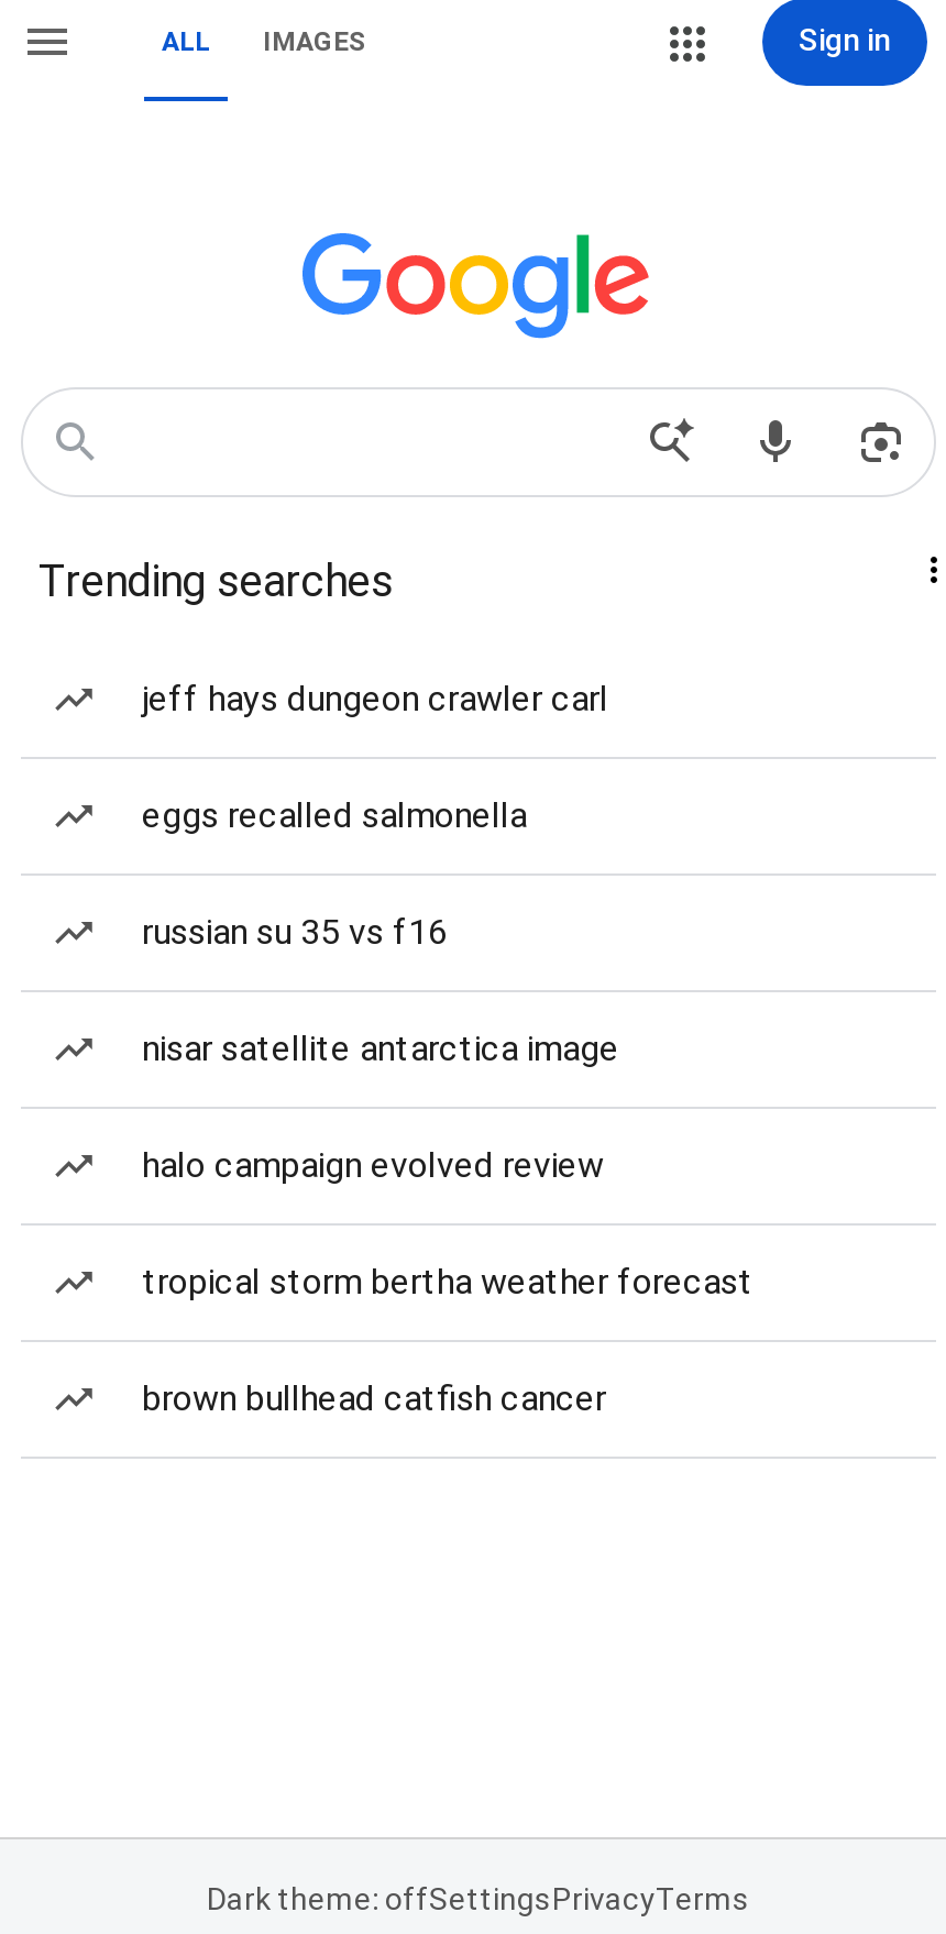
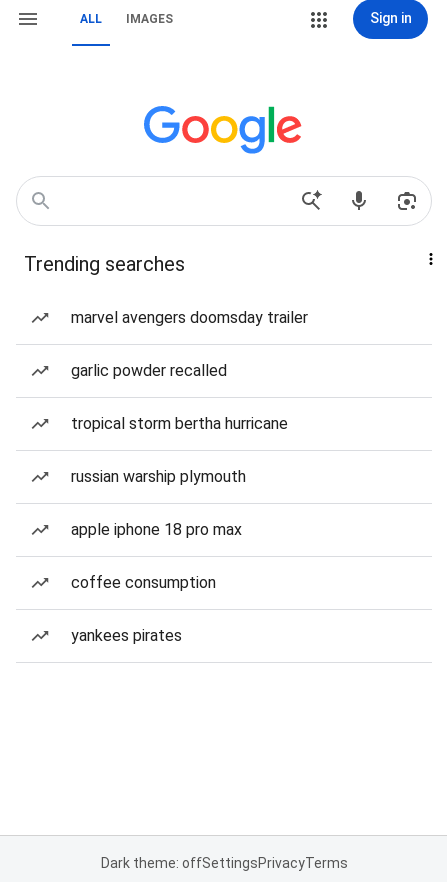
[142,678,608,719] jeff hays dungeon crawler carl -> [71,308,308,327] marvel avengers doomsday trailer
[142,794,527,836] eggs recalled salmonella -> [71,361,227,380] garlic powder recalled
[142,911,448,953] russian su 35 vs f16 -> [71,414,288,433] tropical storm bertha hurricane
[142,1028,619,1069] nisar satellite antarctica image -> [71,467,246,486] russian warship plymouth
[142,1144,604,1186] halo campaign evolved review -> [71,520,242,539] apple iphone 18 pro max
[142,1261,754,1303] tropical storm bertha weather forecast -> [71,573,216,592] coffee consumption
[142,1377,606,1419] brown bullhead catfish cancer -> [71,626,182,645] yankees pirates

